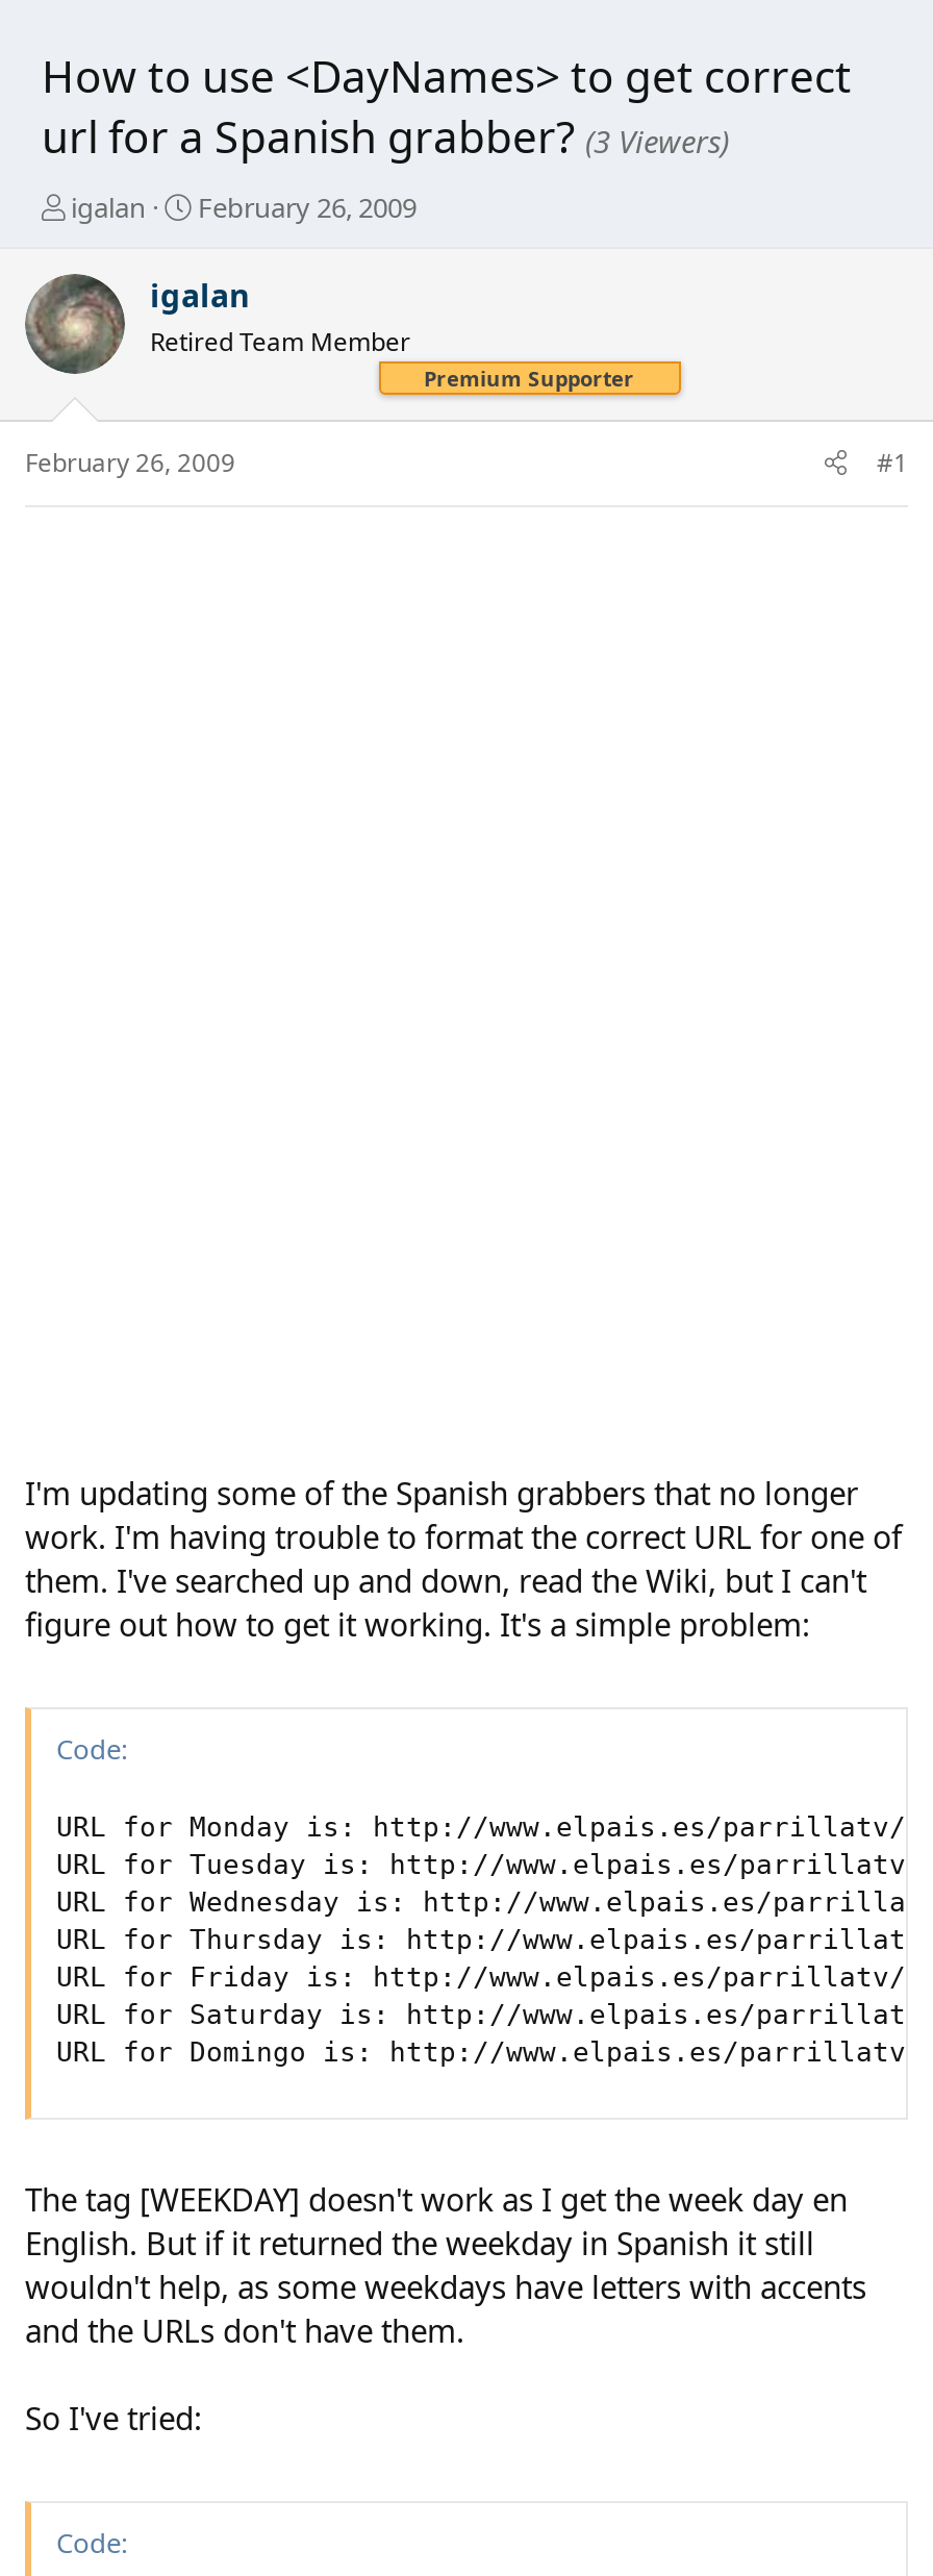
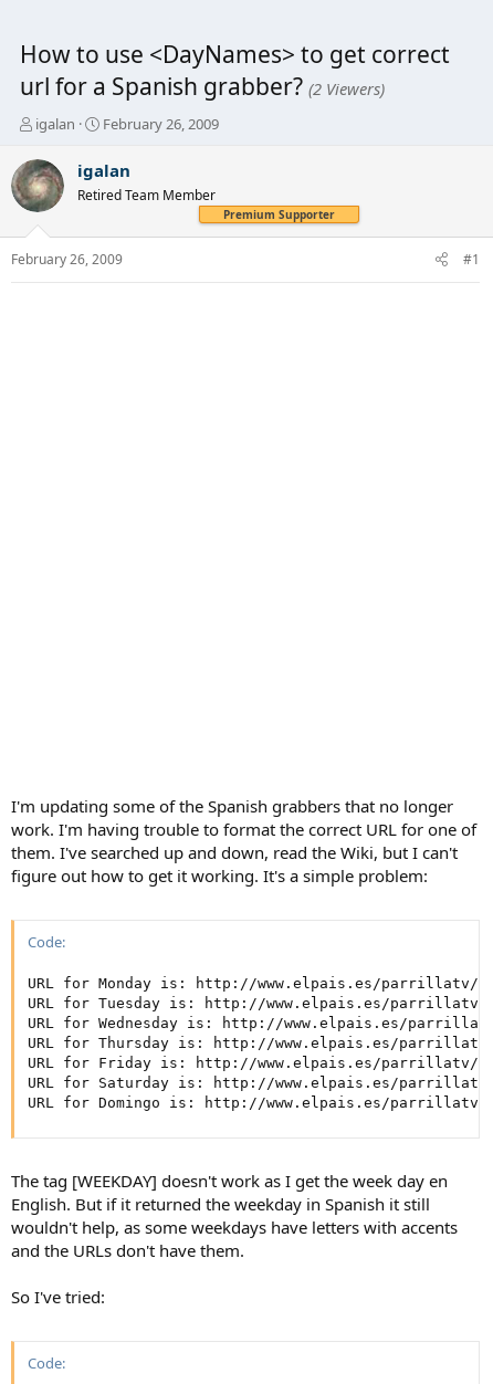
[42,107,729,166] url for a Spanish grabber? (3 Viewers) -> [20,71,385,102] url for a Spanish grabber? (2 Viewers)

